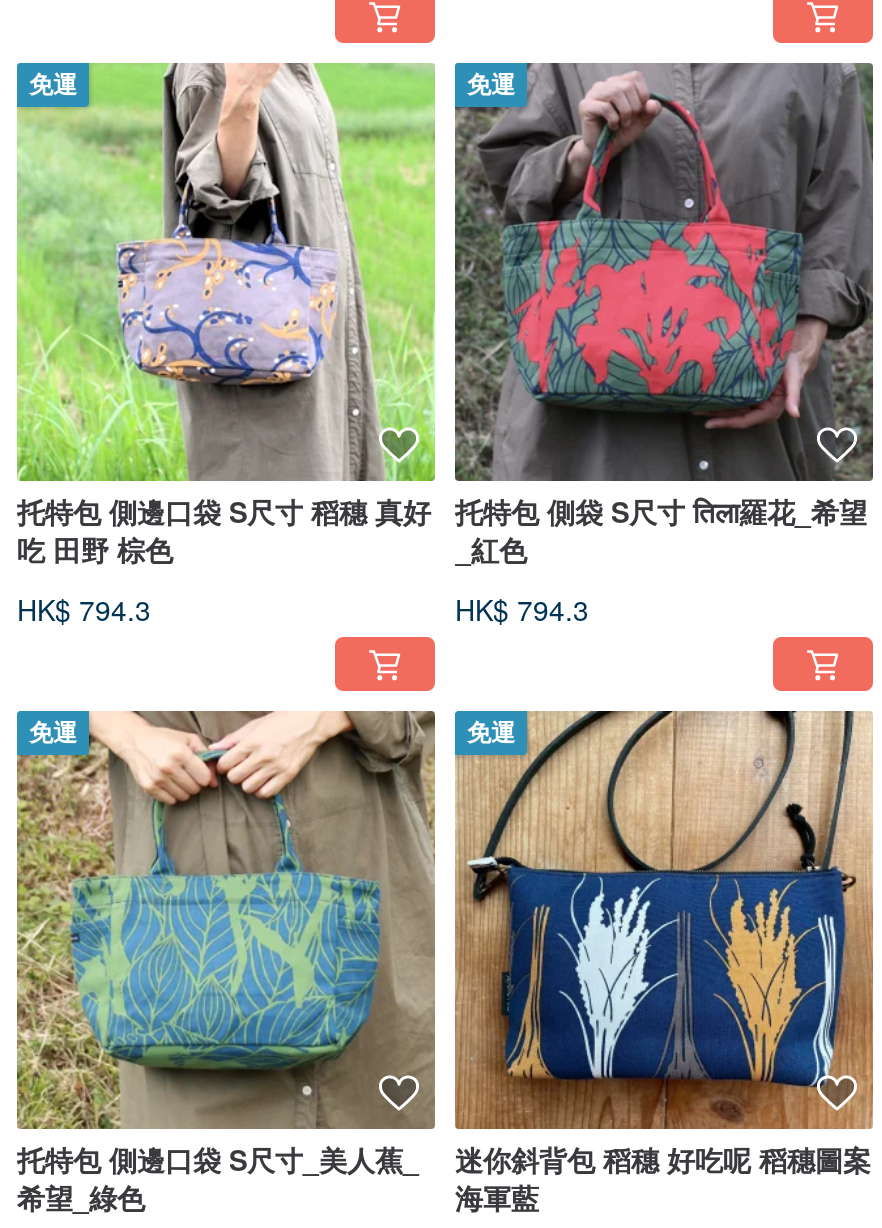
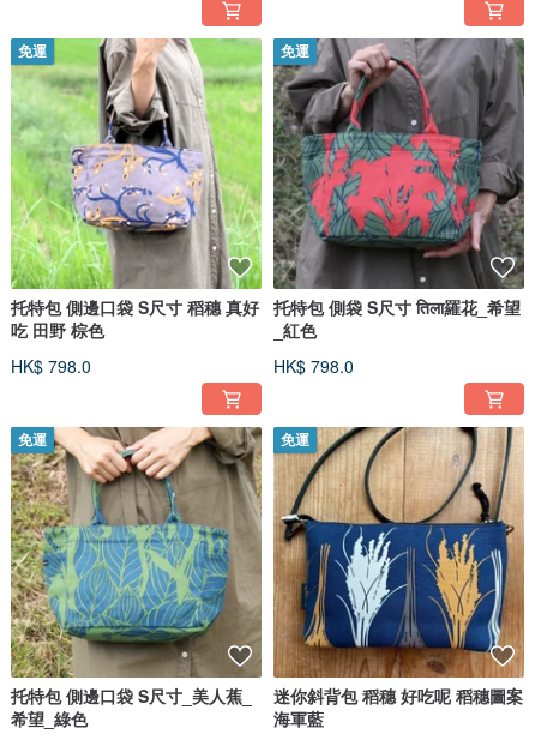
[17,589,151,629] HK$ 794.3 -> [11,354,91,378] HK$ 798.0
[455,589,589,629] HK$ 794.3 -> [273,354,354,378] HK$ 798.0

